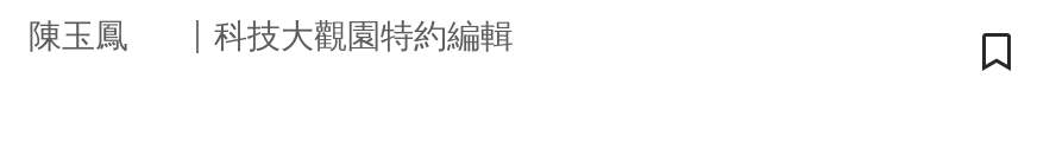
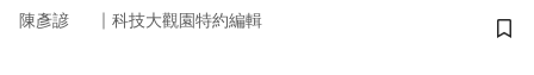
[29,17,128,54] 陳玉鳳 -> [19,11,69,30] 陳彥諺

